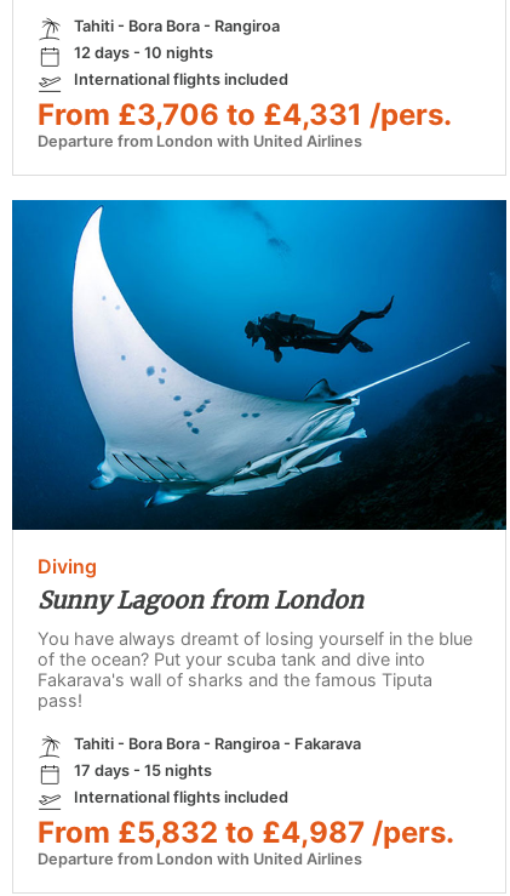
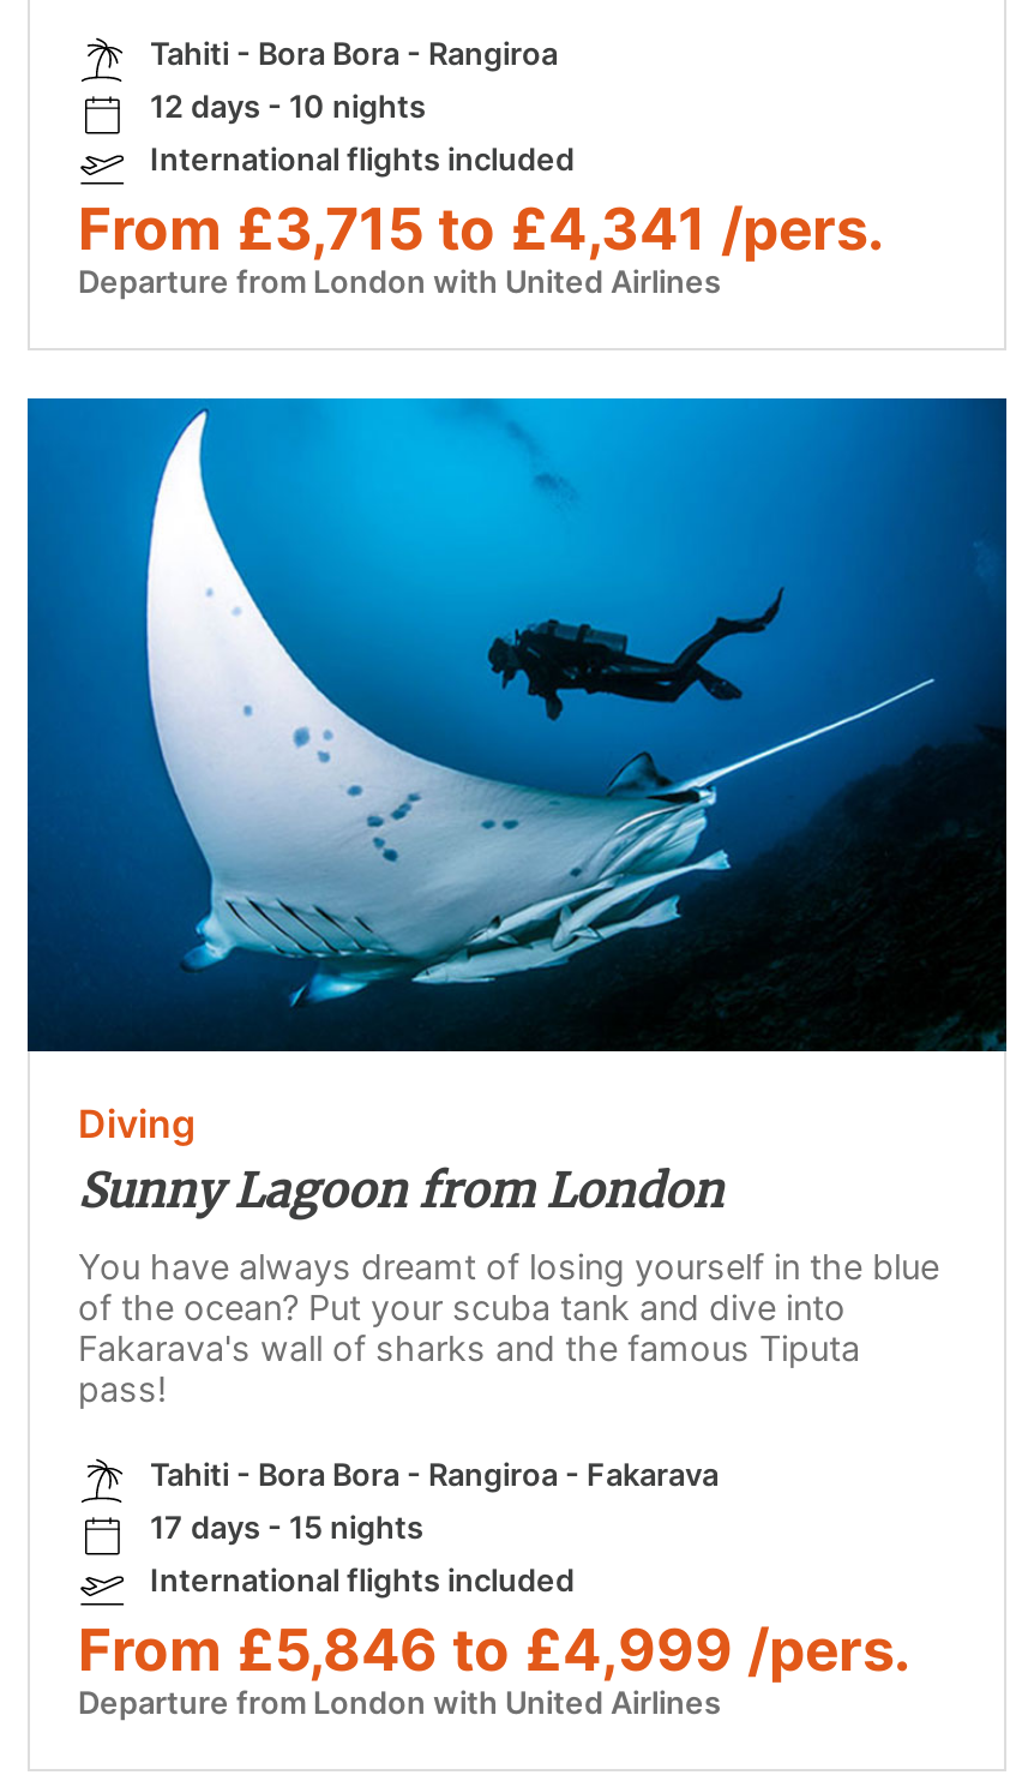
[38,97,452,132] From £3,706 to £4,331 /pers. -> [78,194,884,264] From £3,715 to £4,341 /pers.
[38,815,454,850] From £5,832 to £4,987 /pers. -> [78,1615,910,1685] From £5,846 to £4,999 /pers.

